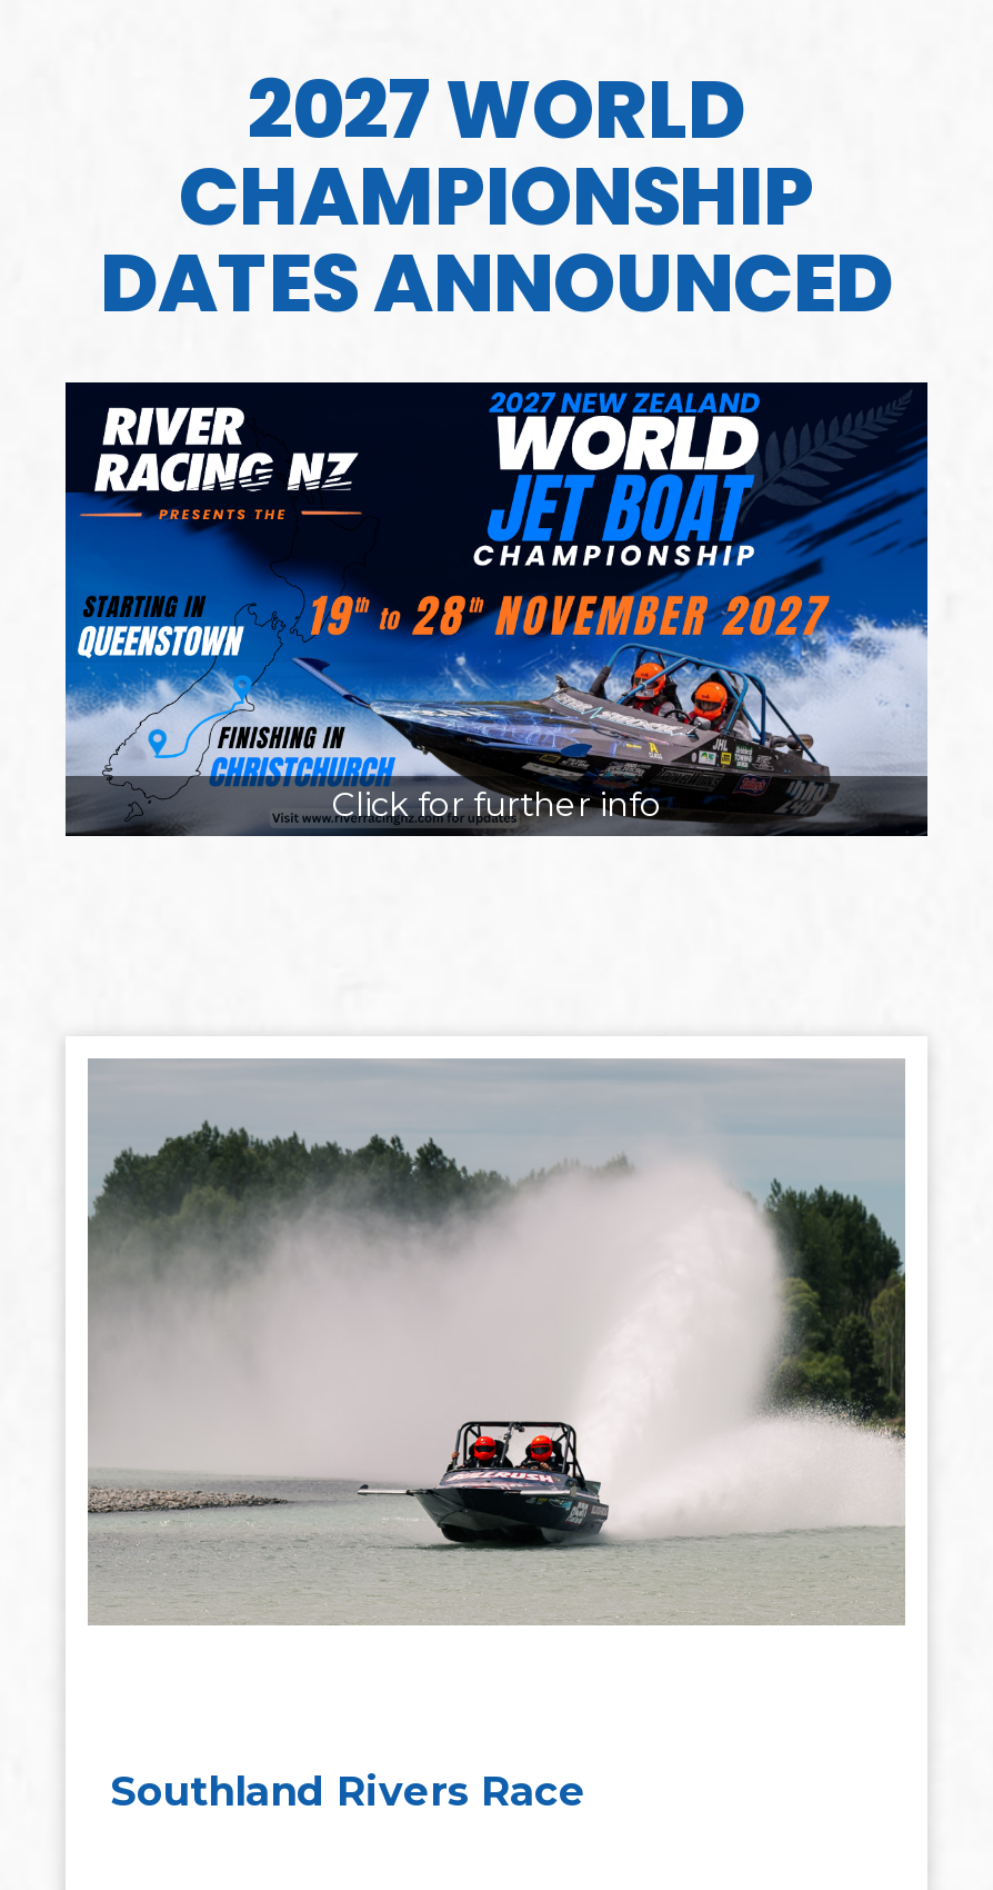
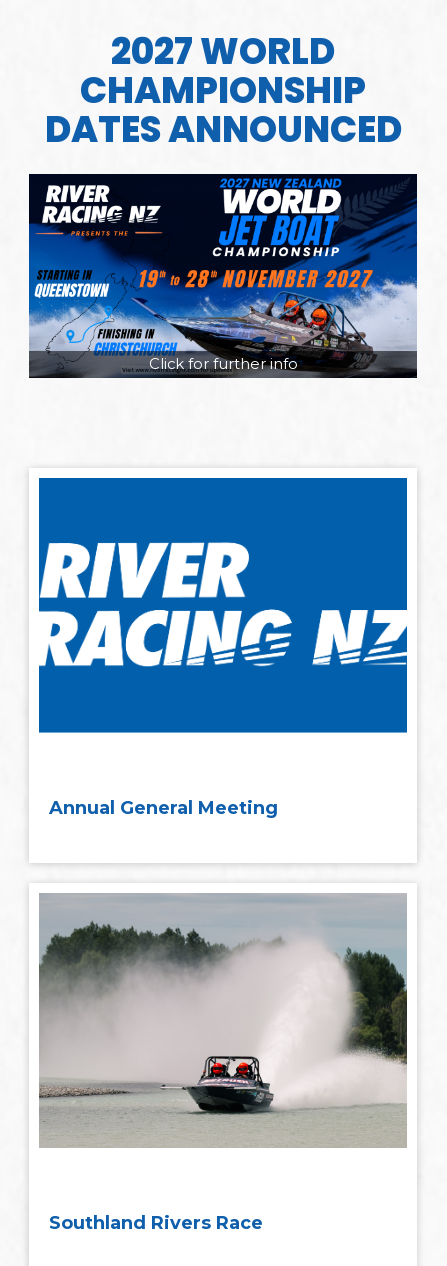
none -> [38,478,408,733] [image]
none -> [49,797,278,819] Annual General Meeting

